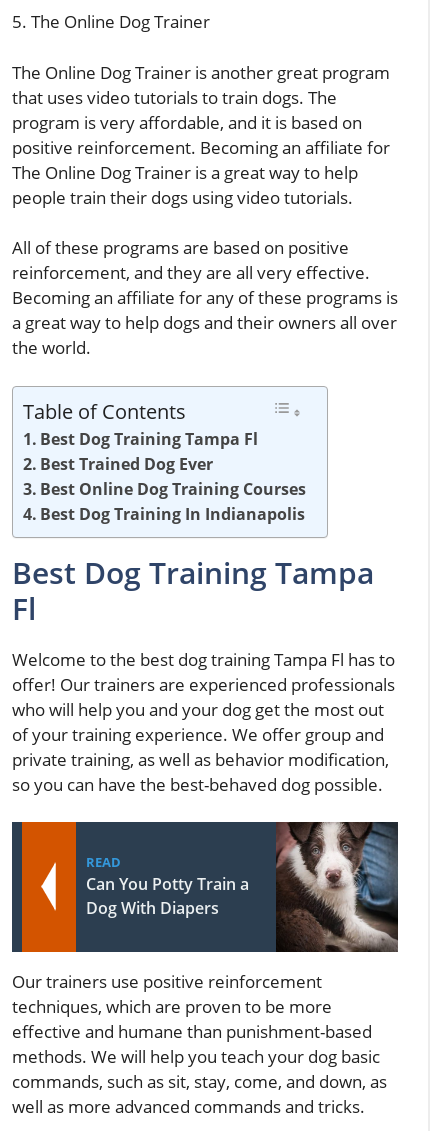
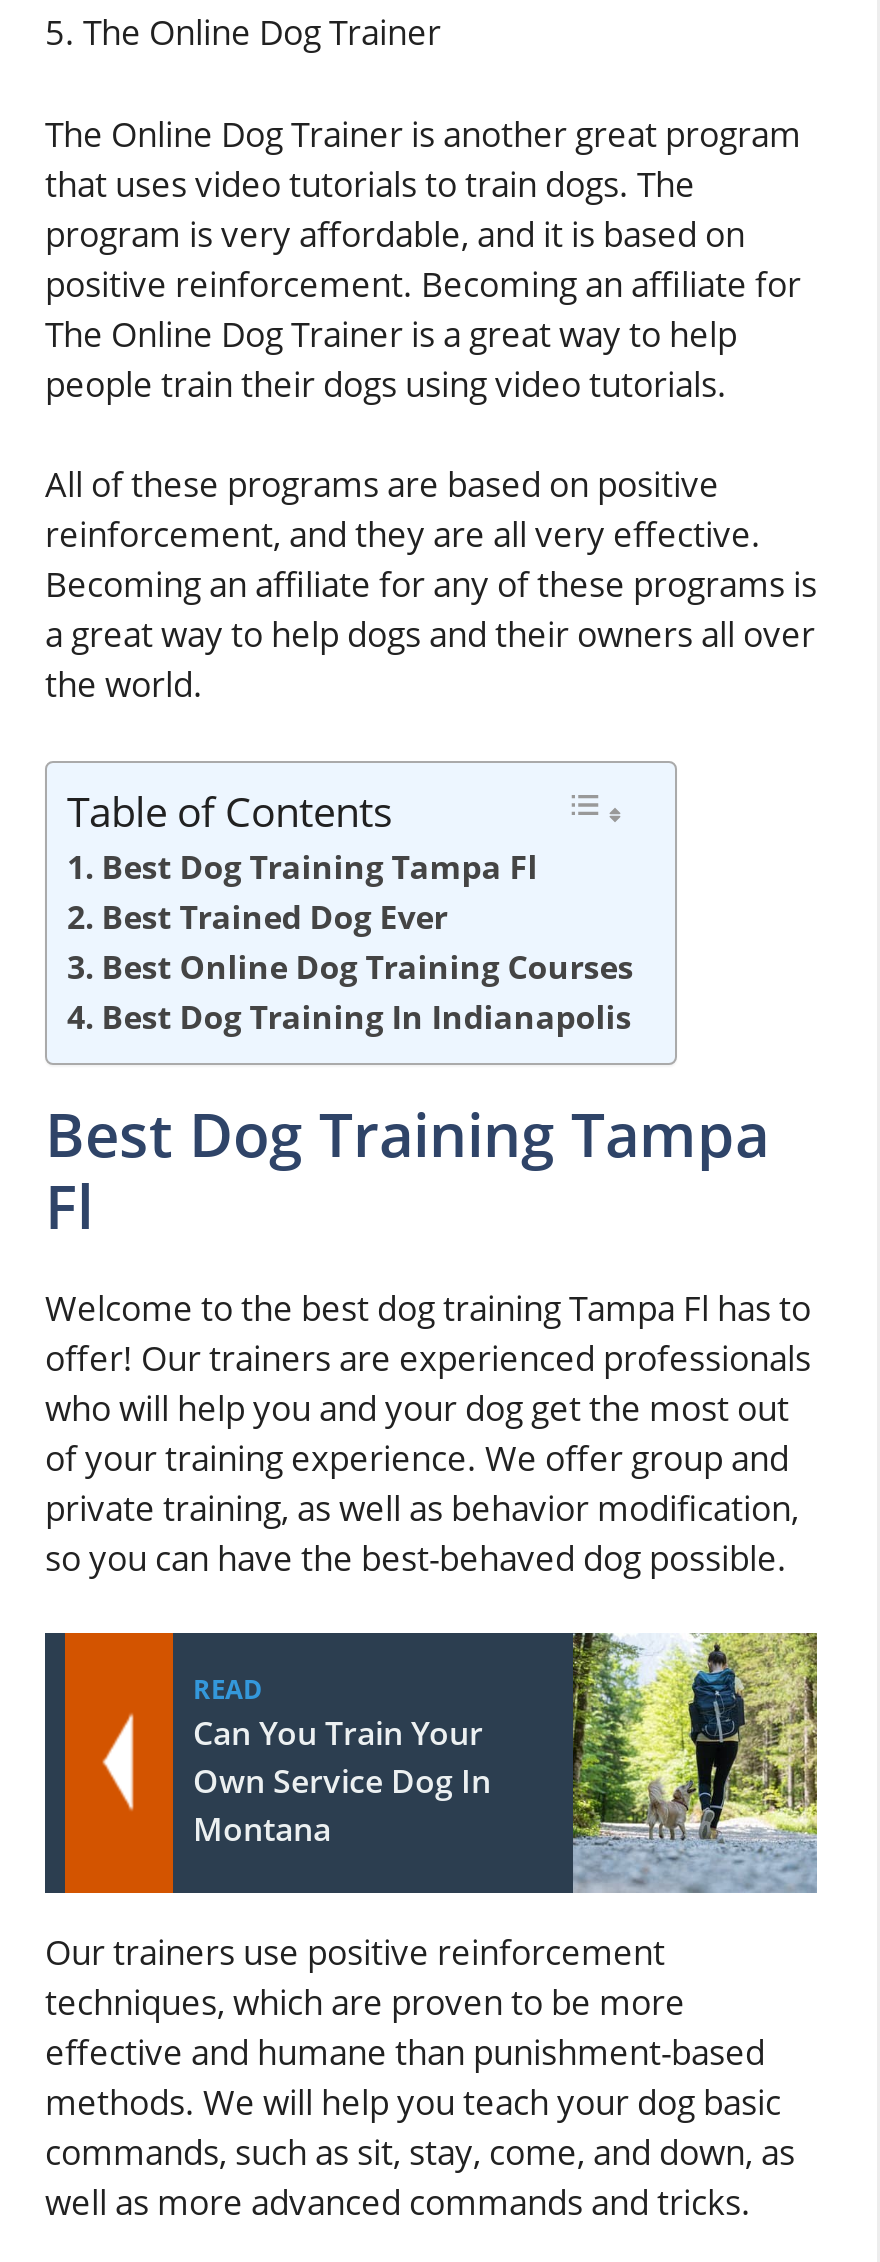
[86,821,399,953] [image] | Can You Potty Train a | Dog With Diapers -> [193,1631,819,1895] [image] | Can You Train Your | Own Service Dog In | Montana

